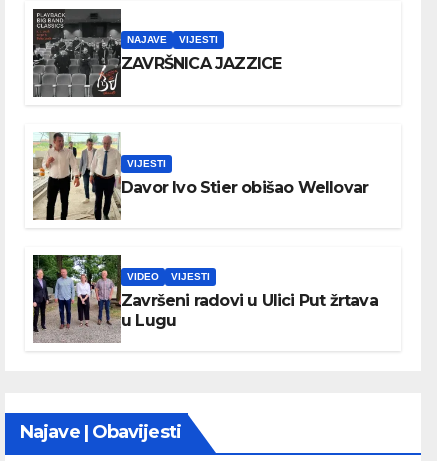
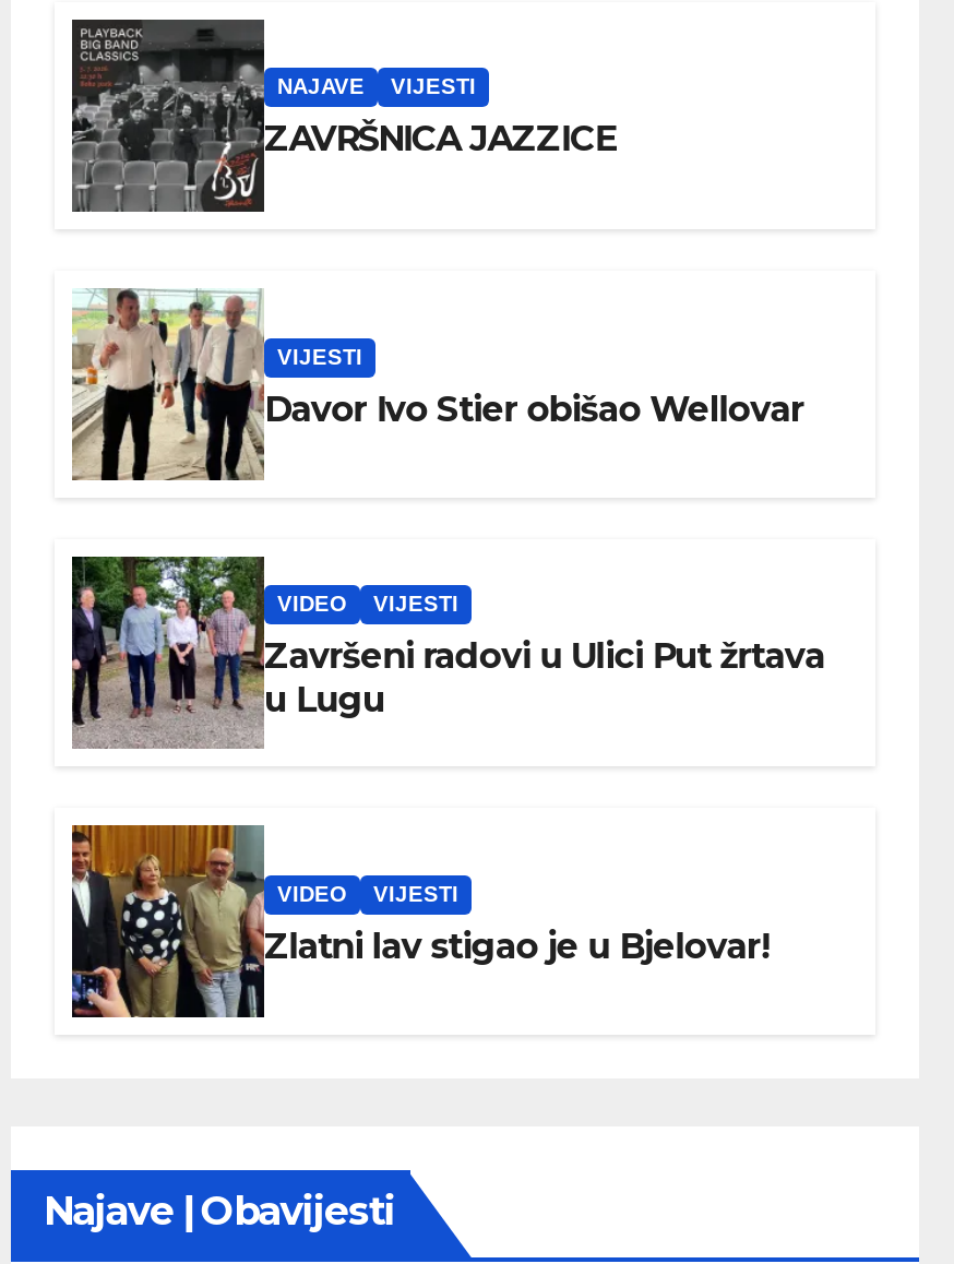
none -> [70,823,769,1017] [image] | VIDEO | VIJESTI | Zlatni lav stigao je u Bjelovar!

